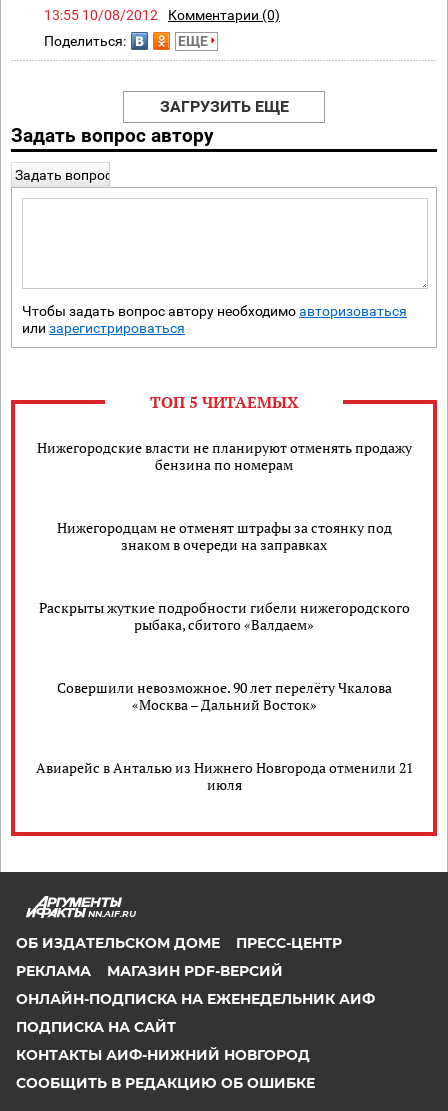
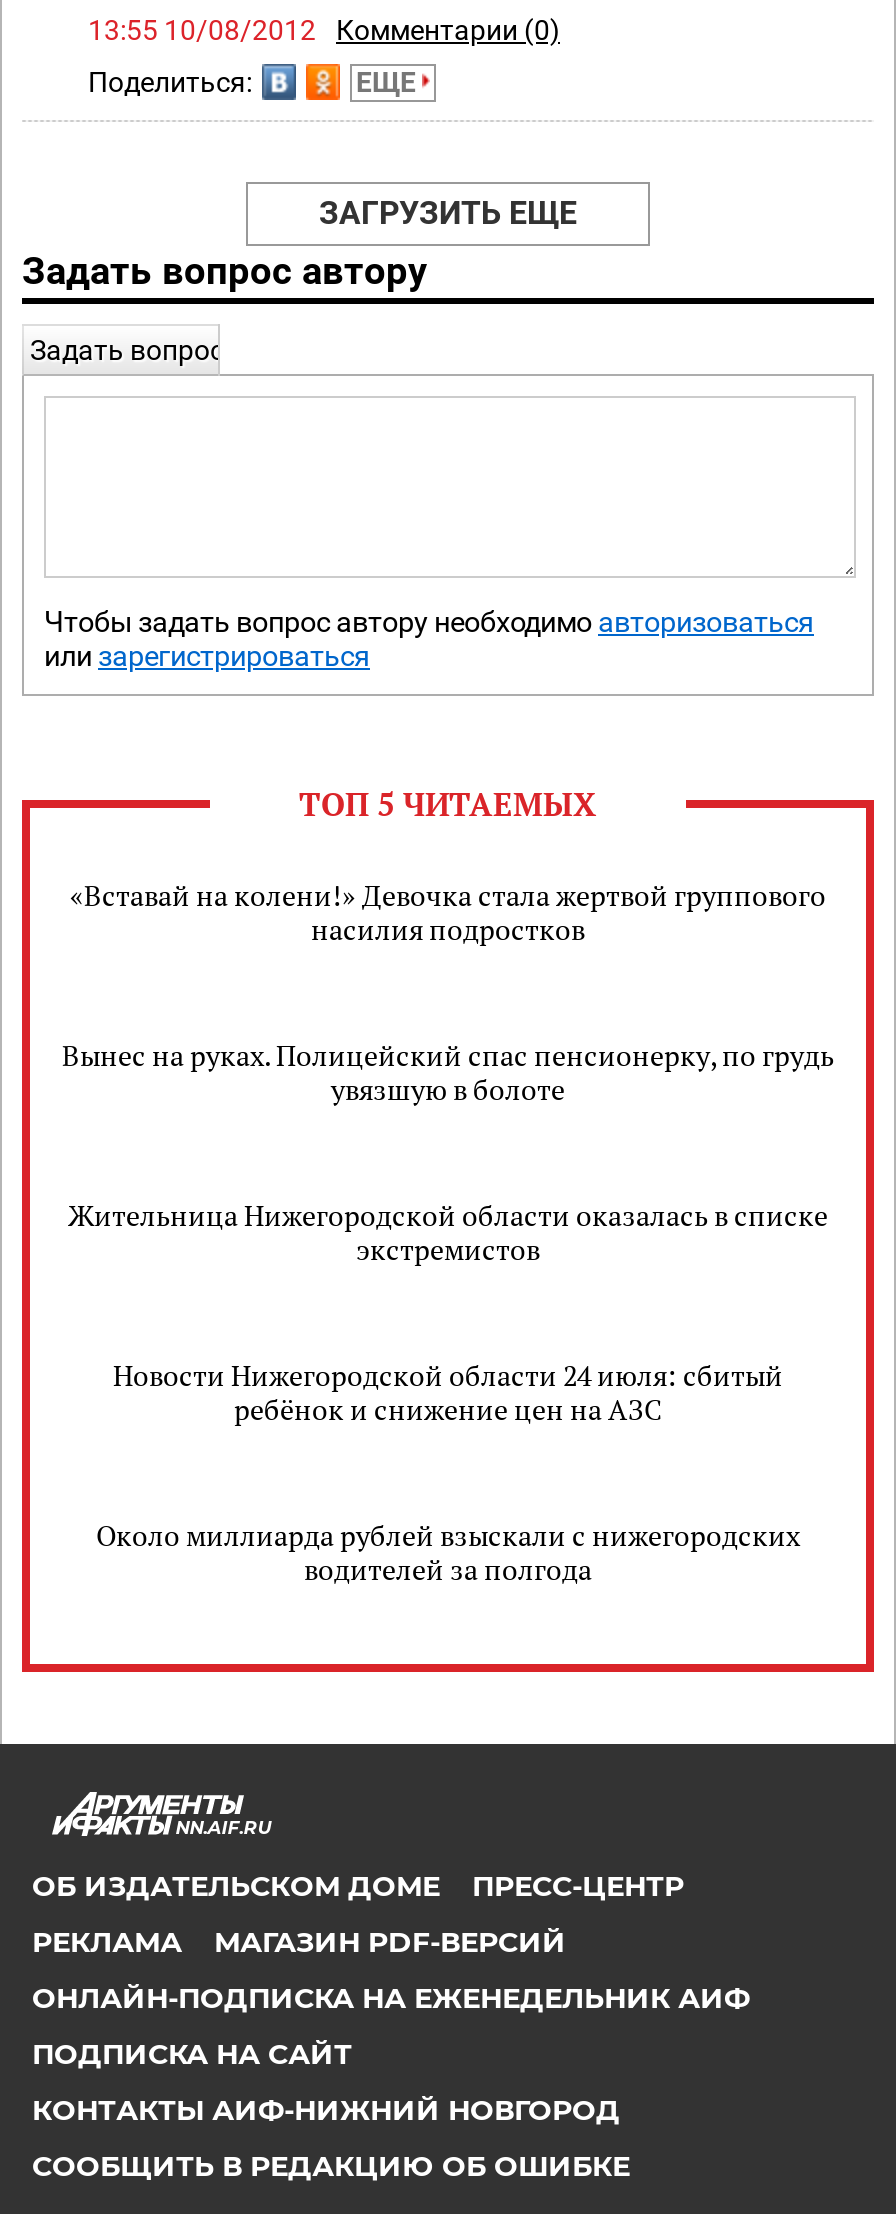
[36,438,411,474] Нижегородские власти не планируют отменять продажу | бензина по номерам -> [70,876,826,948] «Вставай на колени!» Девочка стала жертвой группового | насилия подростков
[56,518,391,554] Нижегородцам не отменят штрафы за стоянку под | знаком в очереди на заправках -> [62,1036,834,1108] Вынес на руках. Полицейский спас пенсионерку, по грудь | увязшую в болоте
[38,598,409,634] Раскрыты жуткие подробности гибели нижегородского | рыбака, сбитого «Валдаем» -> [68,1196,828,1268] Жительница Нижегородской области оказалась в списке | экстремистов
[56,678,391,714] Совершили невозможное. 90 лет перелёту Чкалова | «Москва – Дальний Восток» -> [113,1356,783,1428] Новости Нижегородской области 24 июля: сбитый | ребёнок и снижение цен на АЗС
[35,758,412,794] Авиарейс в Анталью из Нижнего Новгорода отменили 21 | июля -> [96,1516,800,1588] Около миллиарда рублей взыскали с нижегородских | водителей за полгода

